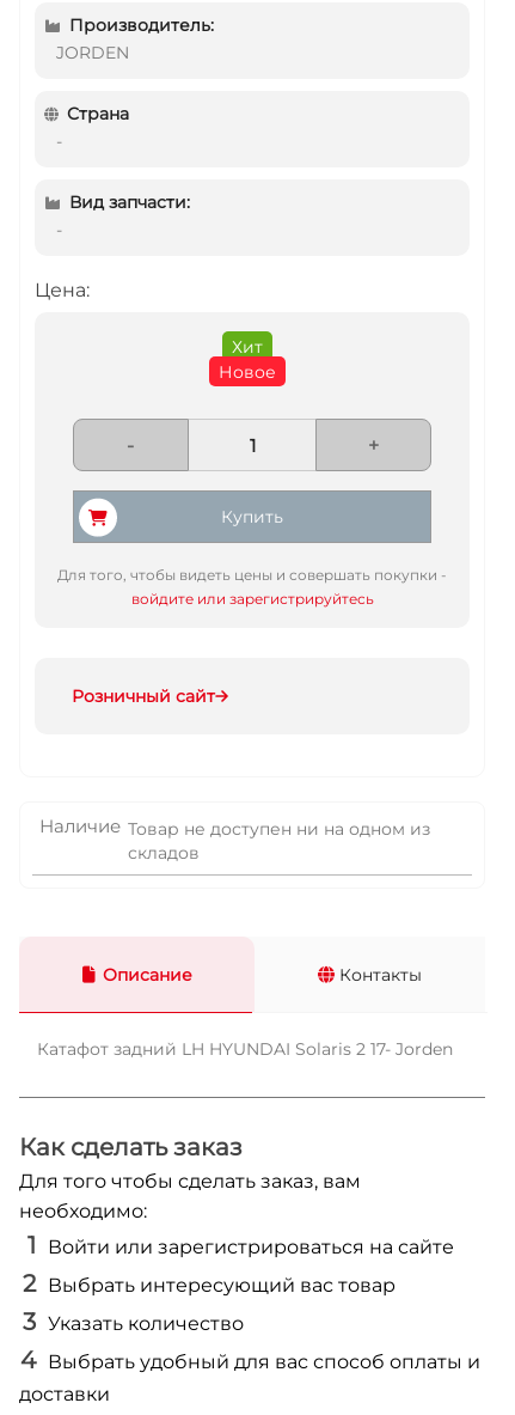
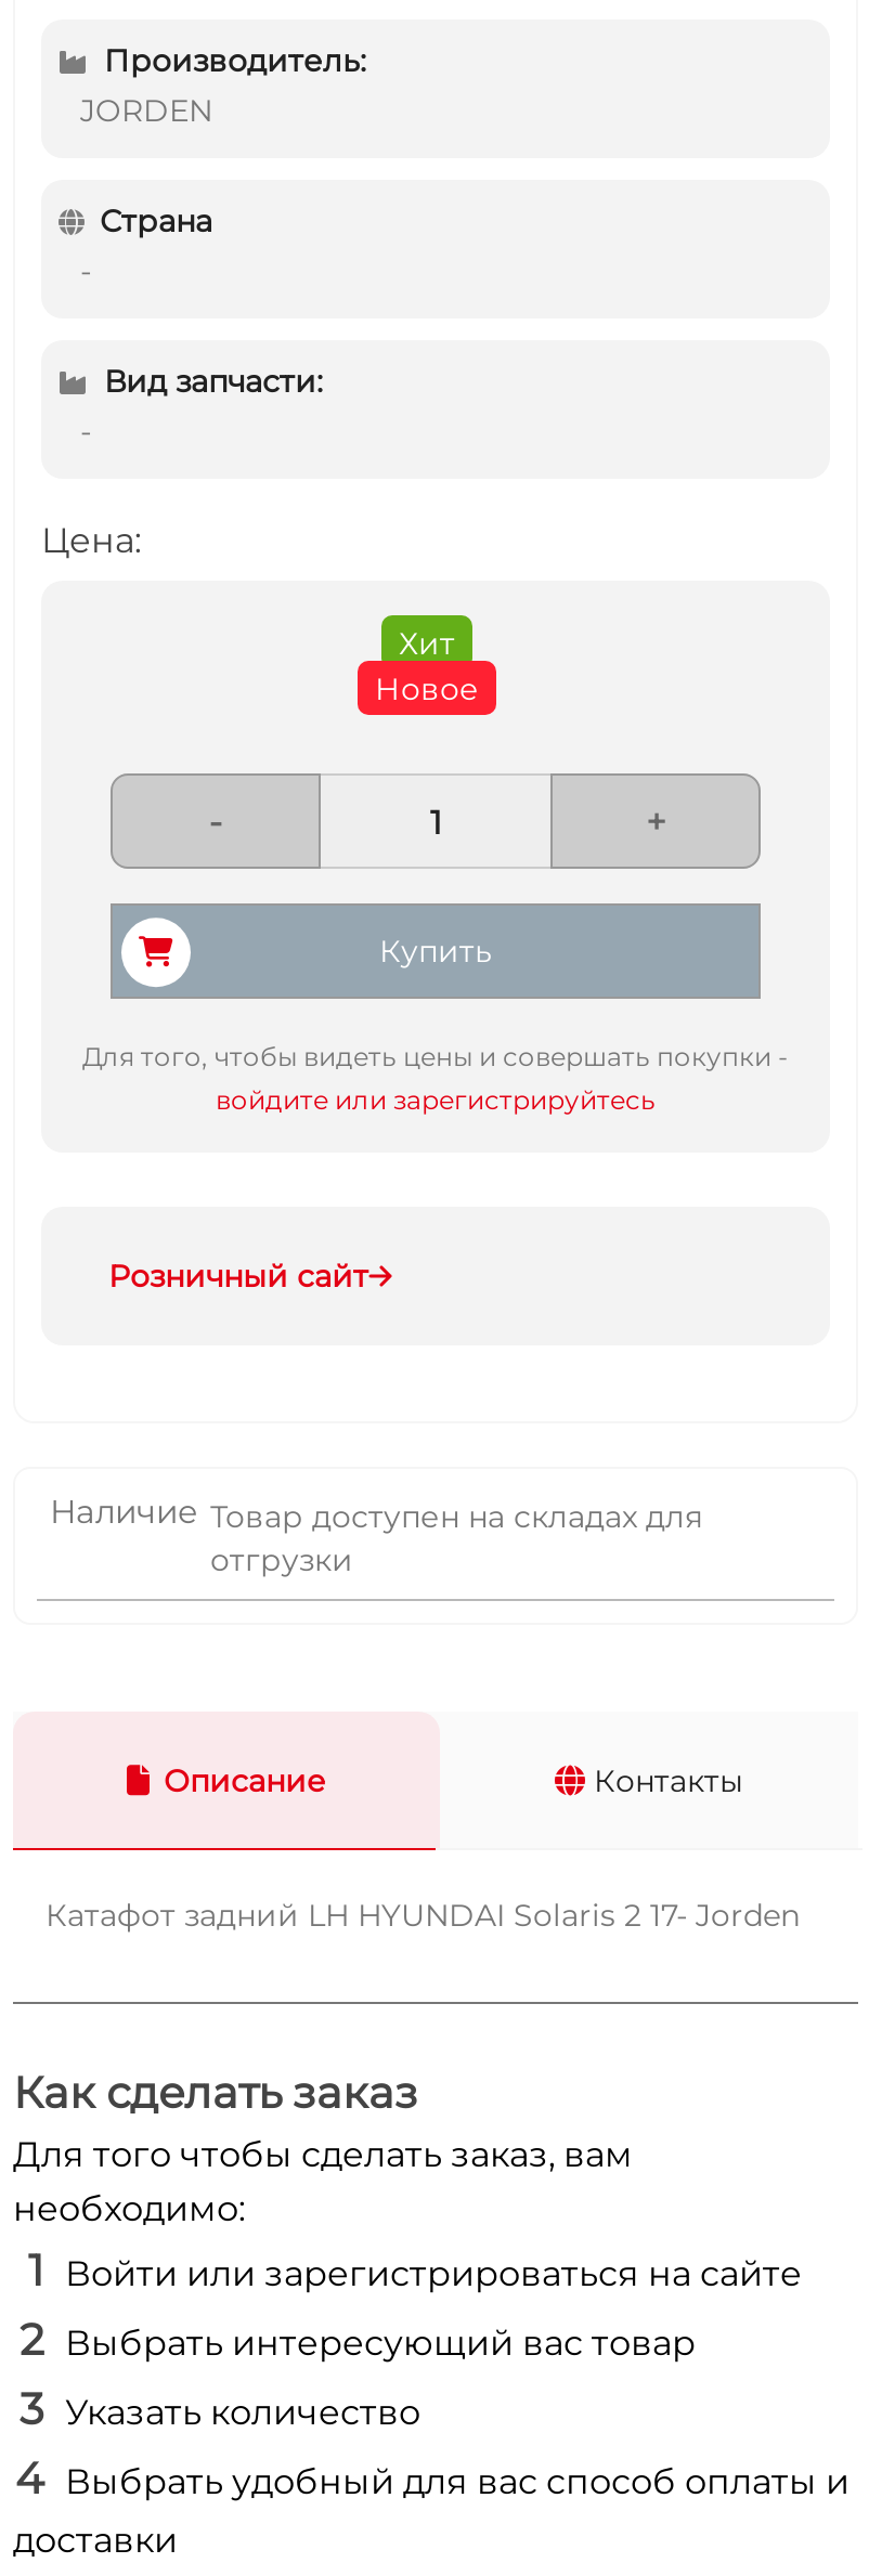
[39,815,430,864] Наличие Товар не доступен ни на одном из | складов -> [50,1491,702,1579] Наличие Товар доступен на складах для | отгрузки

